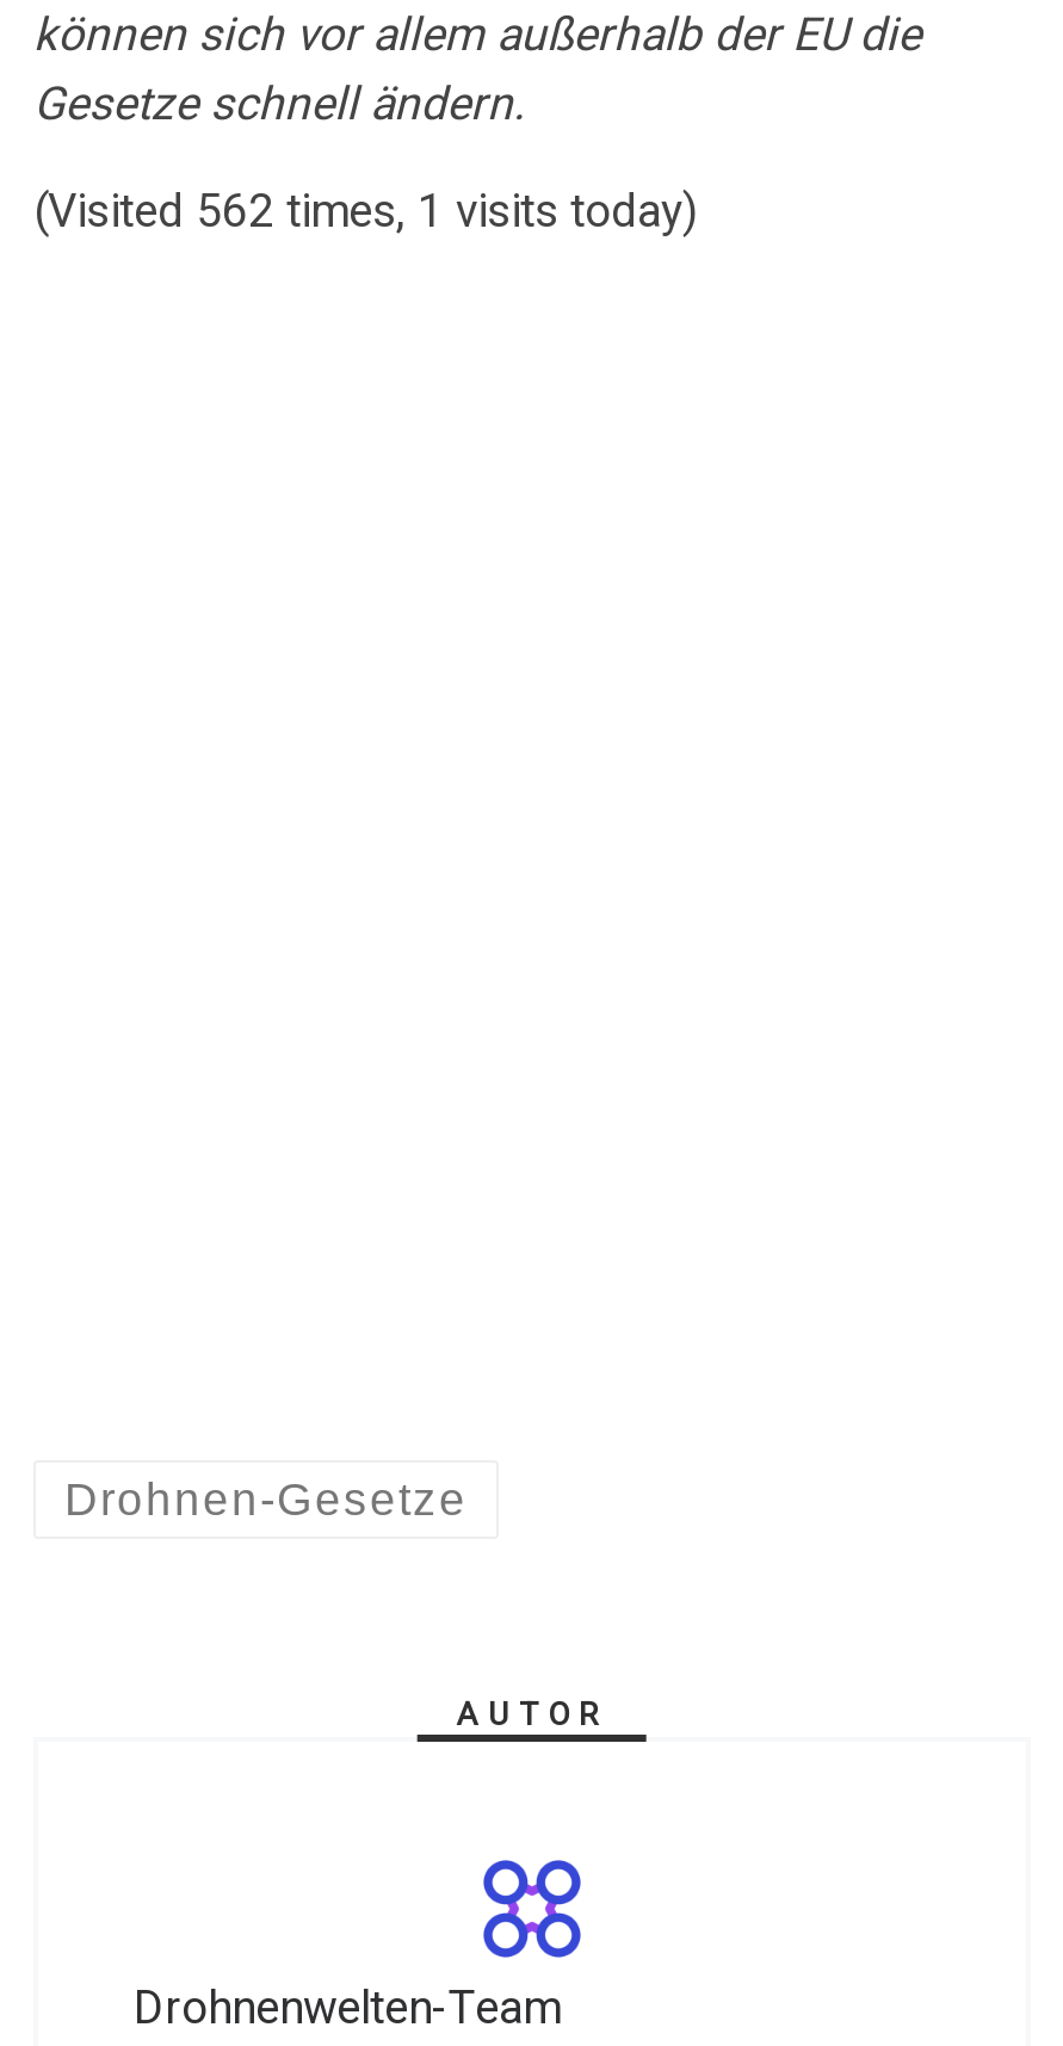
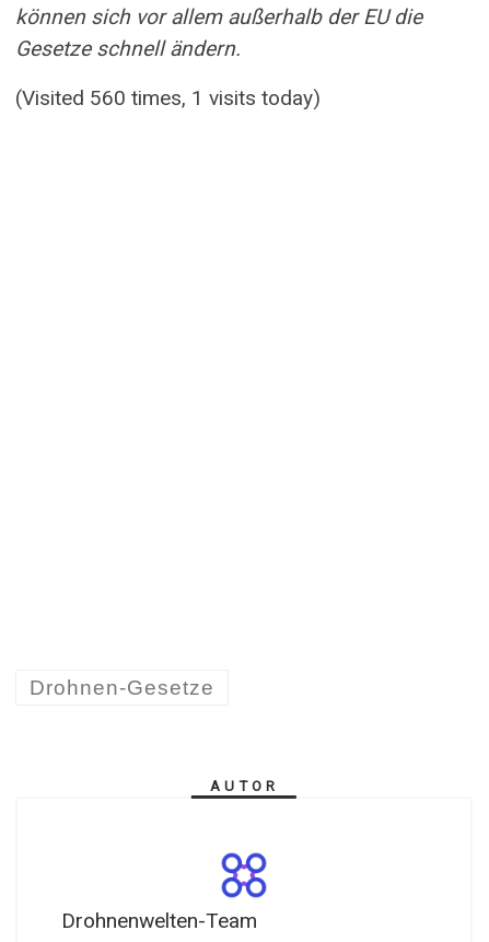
[33,185,699,240] (Visited 562 times, 1 visits today) -> [15,85,321,110] (Visited 560 times, 1 visits today)

